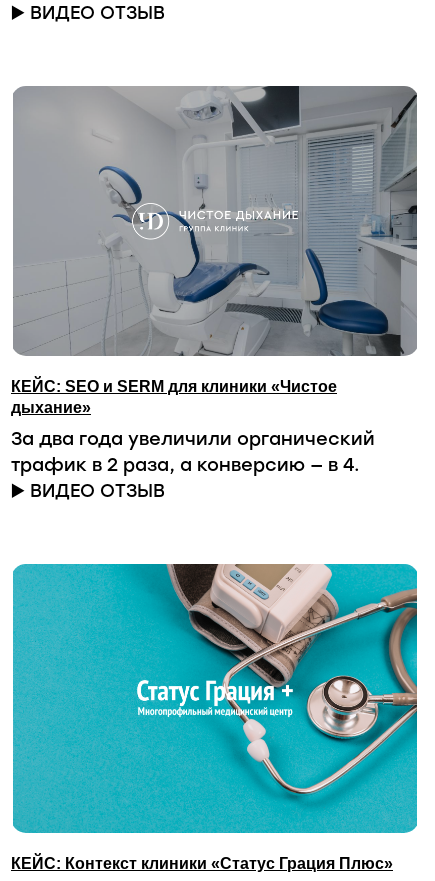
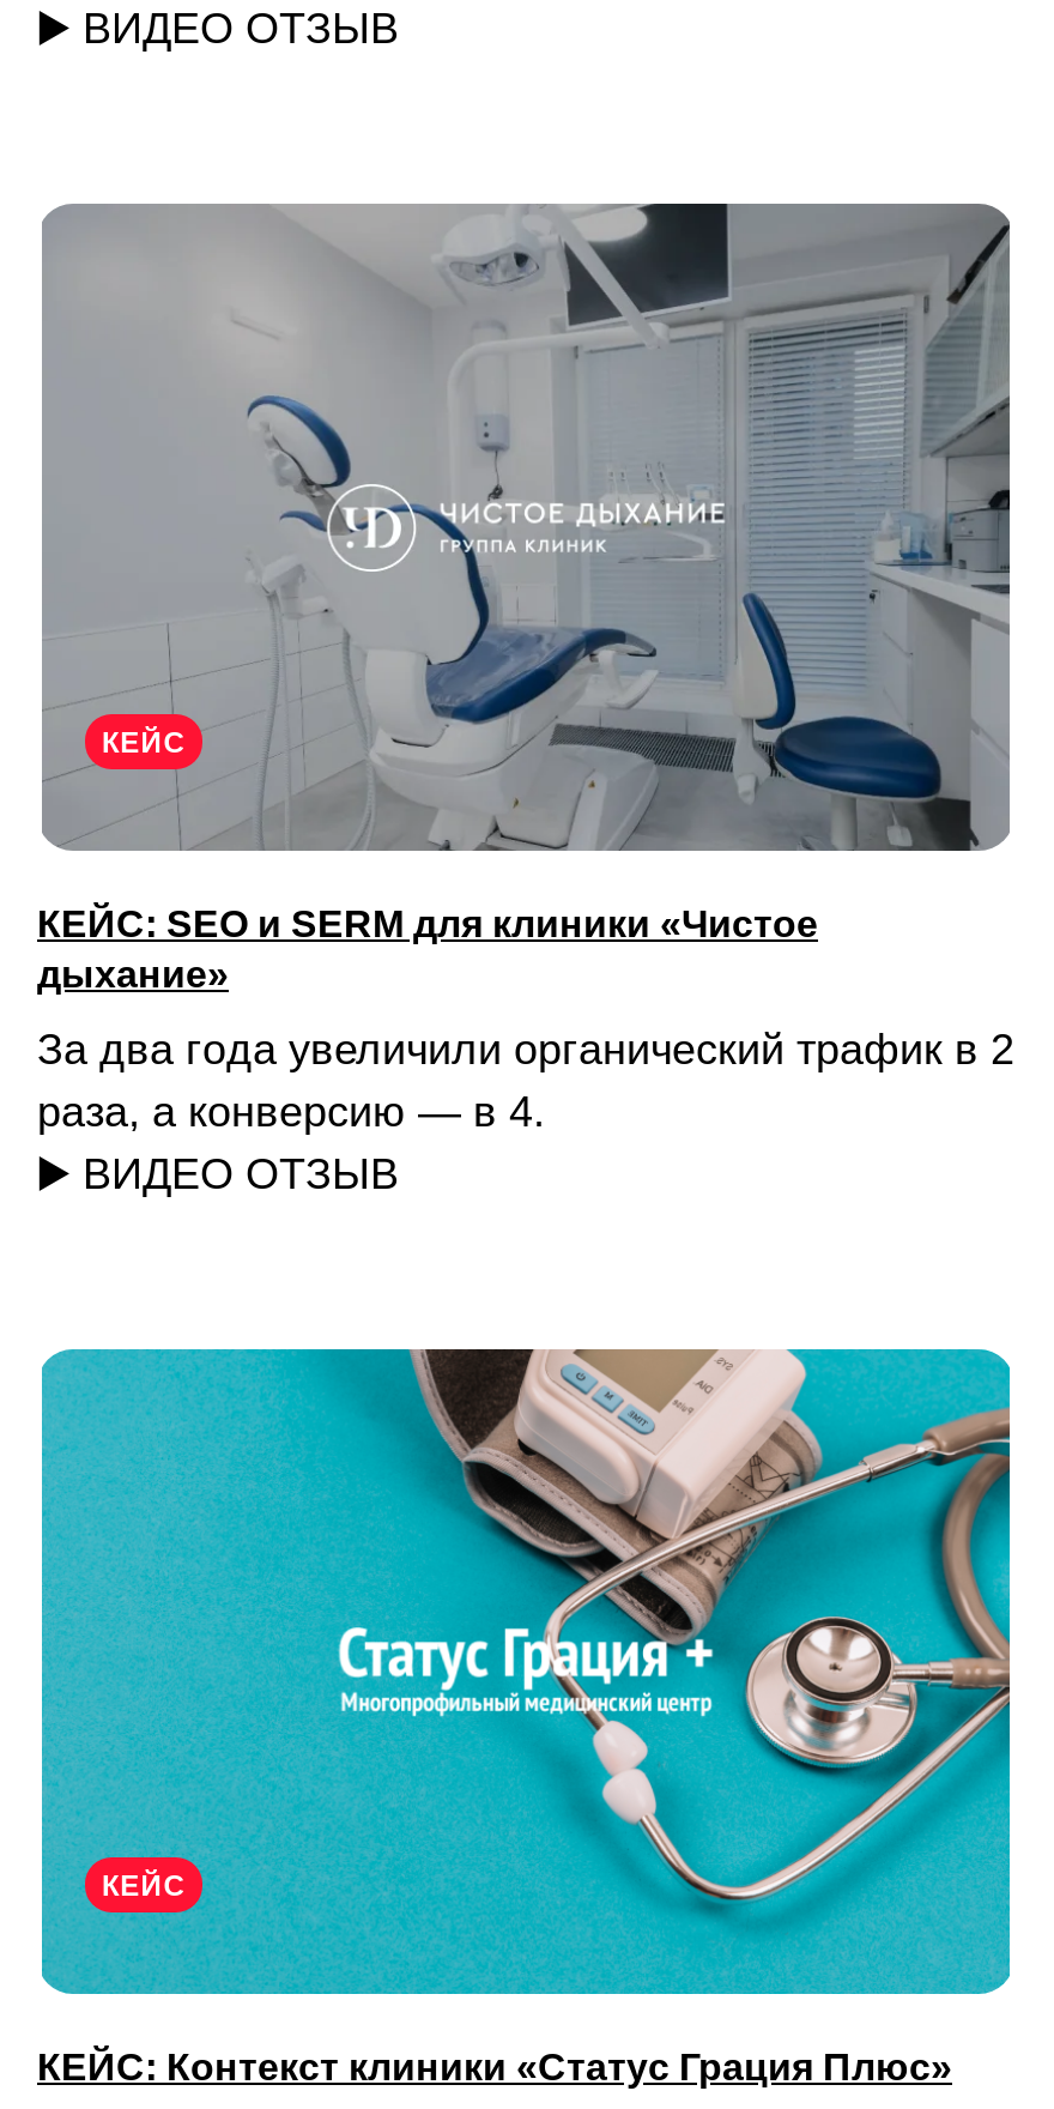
none -> [102,725,187,759] КЕЙС
none -> [102,1869,187,1903] КЕЙС

